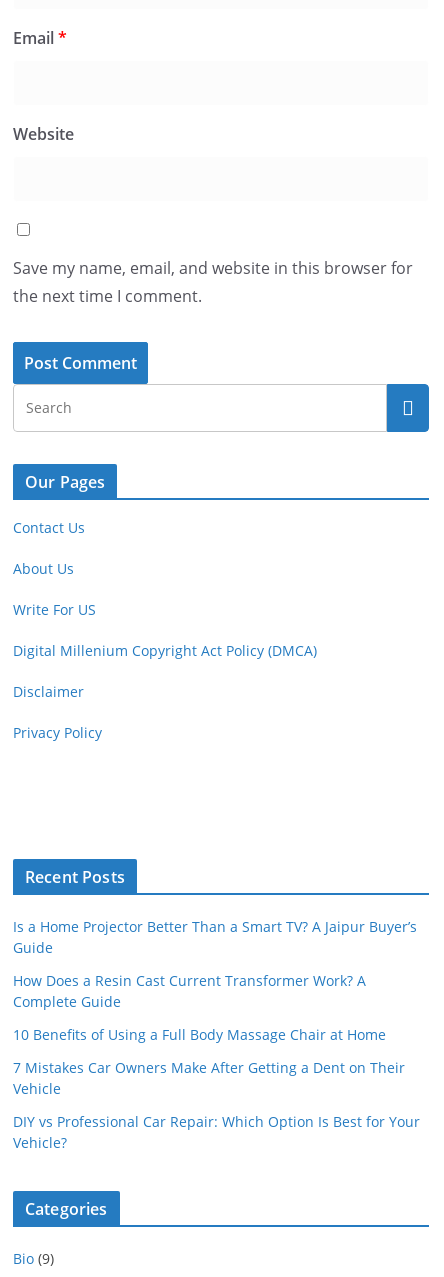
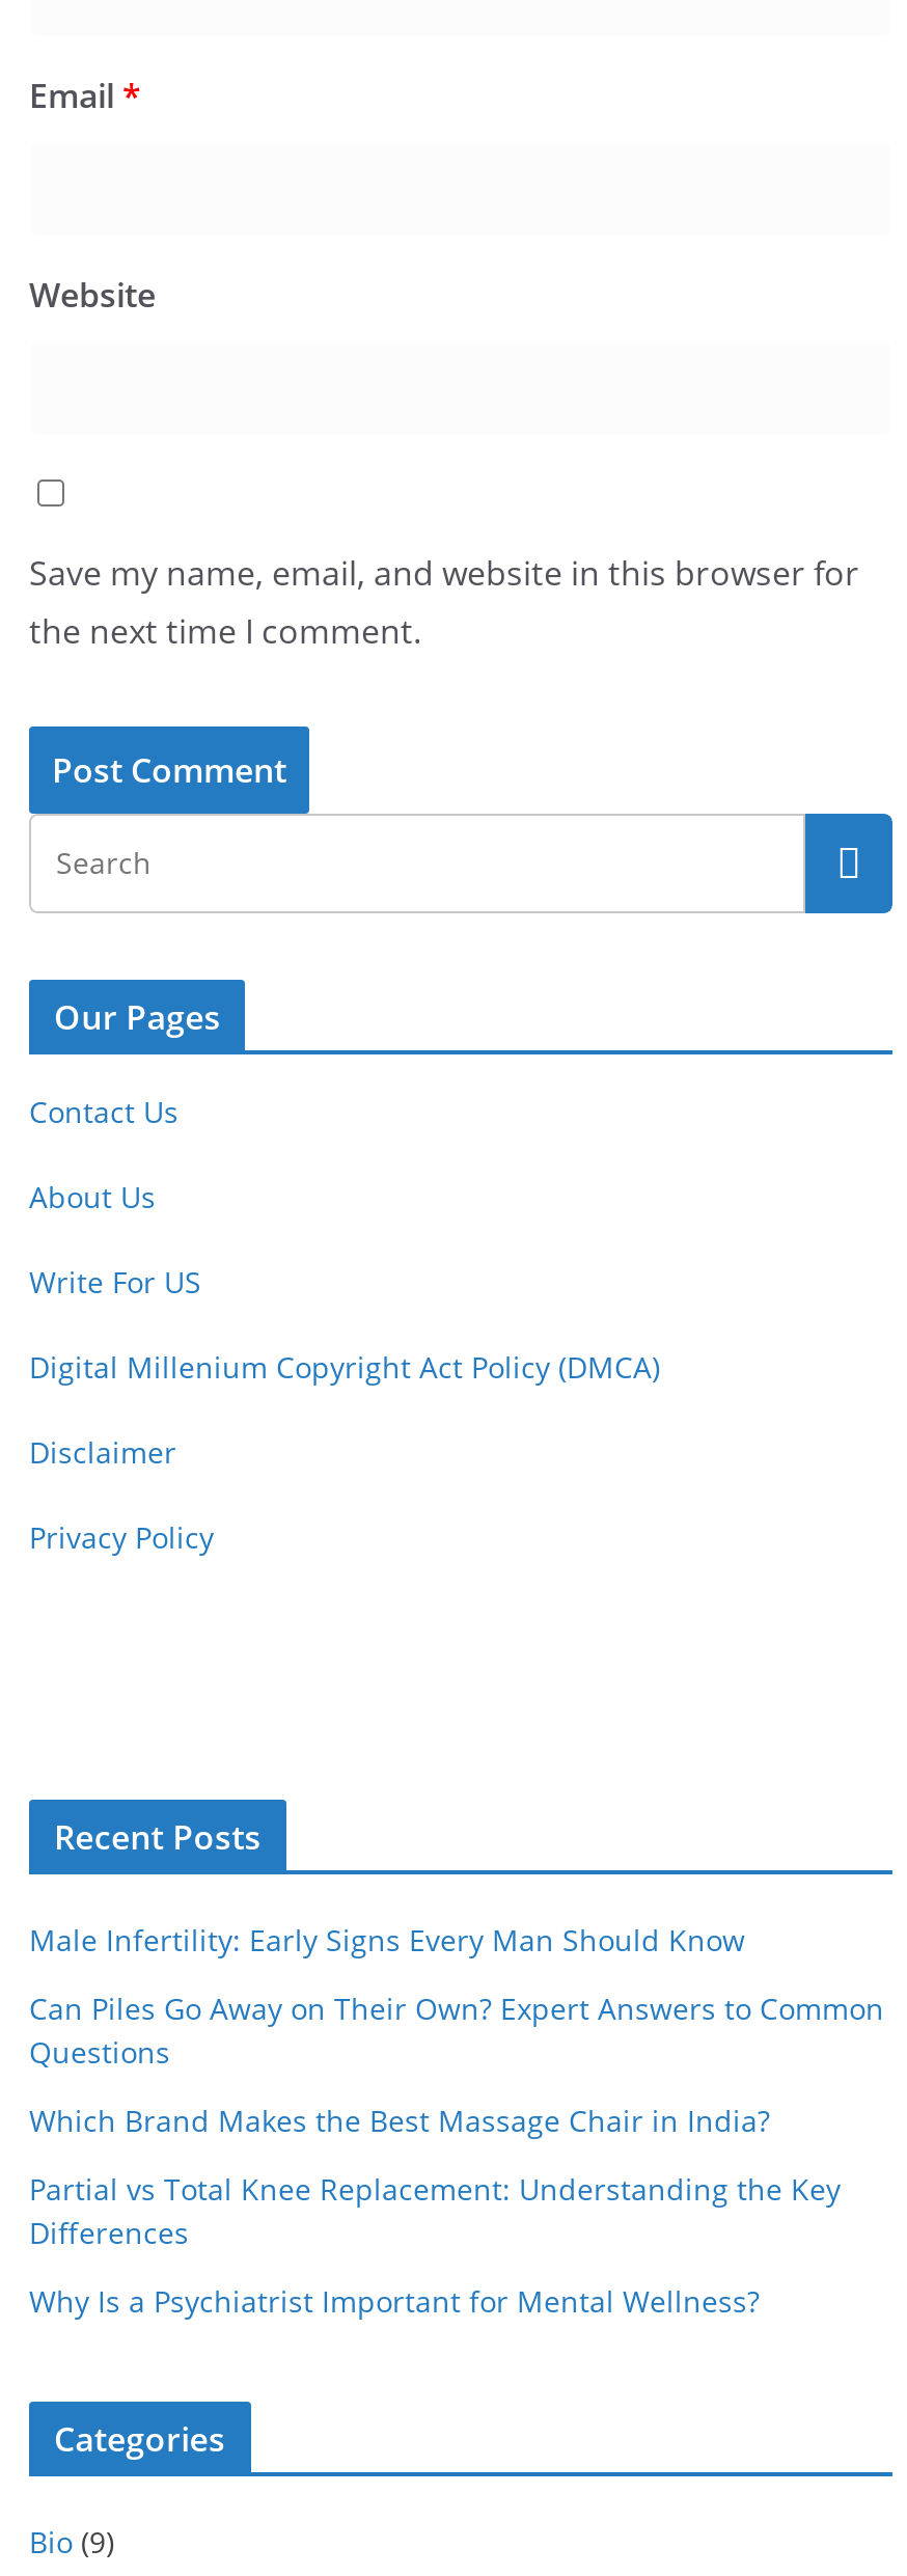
[13,917,417,957] Is a Home Projector Better Than a Smart TV? A Jaipur Buyer’s | Guide -> [29,1919,745,1959] Male Infertility: Early Signs Every Man Should Know
[13,971,366,1011] How Does a Resin Cast Current Transformer Work? A | Complete Guide -> [29,1988,884,2071] Can Piles Go Away on Their Own? Expert Answers to Common | Questions
[13,1025,386,1044] 10 Benefits of Using a Full Body Massage Chair at Home -> [29,2100,770,2139] Which Brand Makes the Best Massage Chair in India?
[13,1058,405,1098] 7 Mistakes Car Owners Make After Getting a Dent on Their | Vehicle -> [29,2168,841,2251] Partial vs Total Knee Replacement: Understanding the Key | Differences
[13,1112,420,1152] DIY vs Professional Car Repair: Which Option Is Best for Your | Vehicle? -> [29,2280,760,2320] Why Is a Psychiatrist Important for Mental Wellness?

